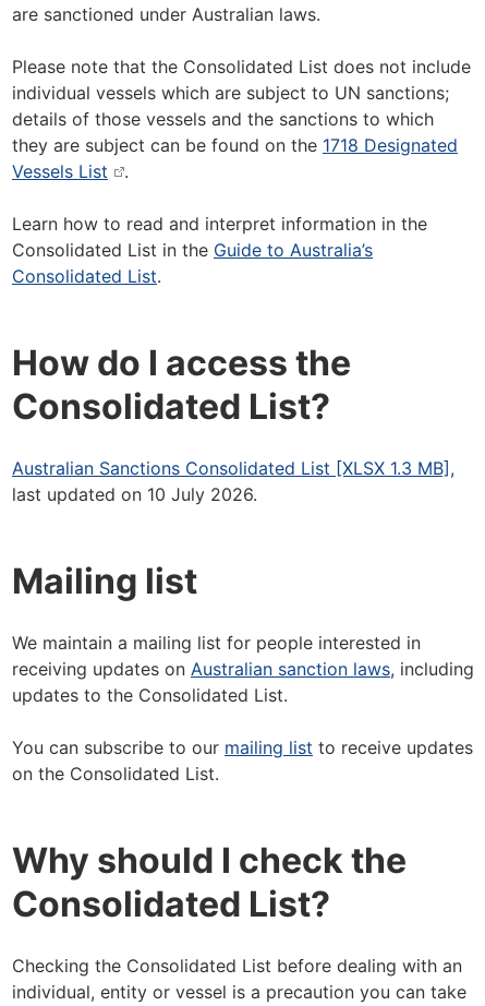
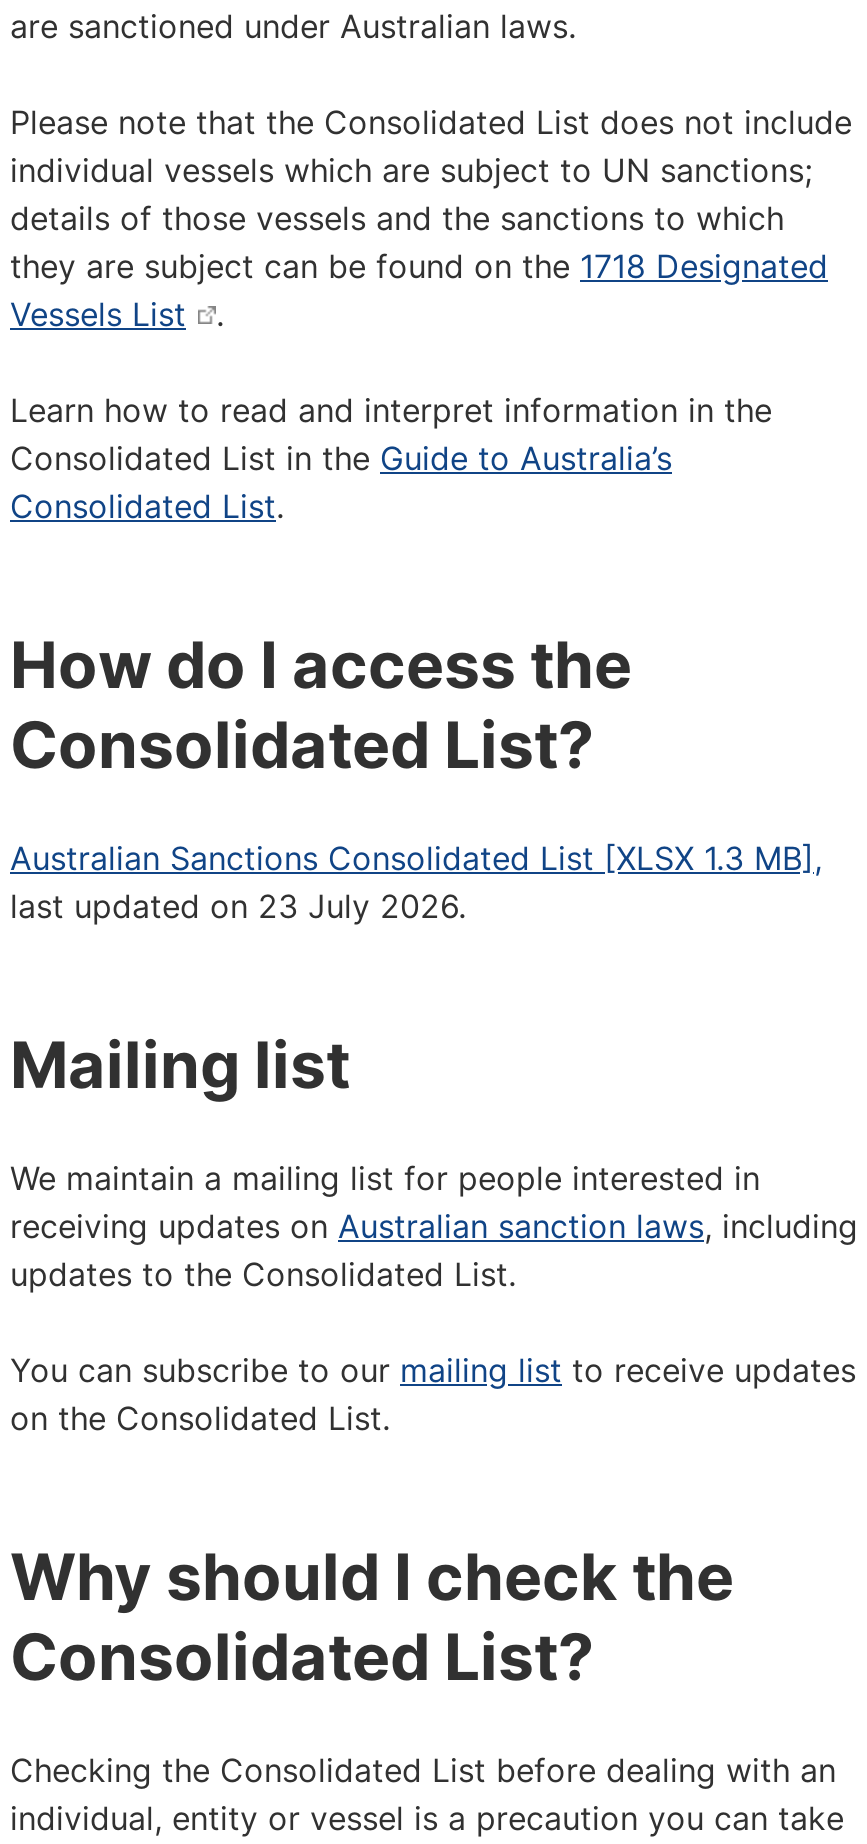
[12,483,257,505] last updated on 10 July 2026. -> [10,886,466,926] last updated on 23 July 2026.

